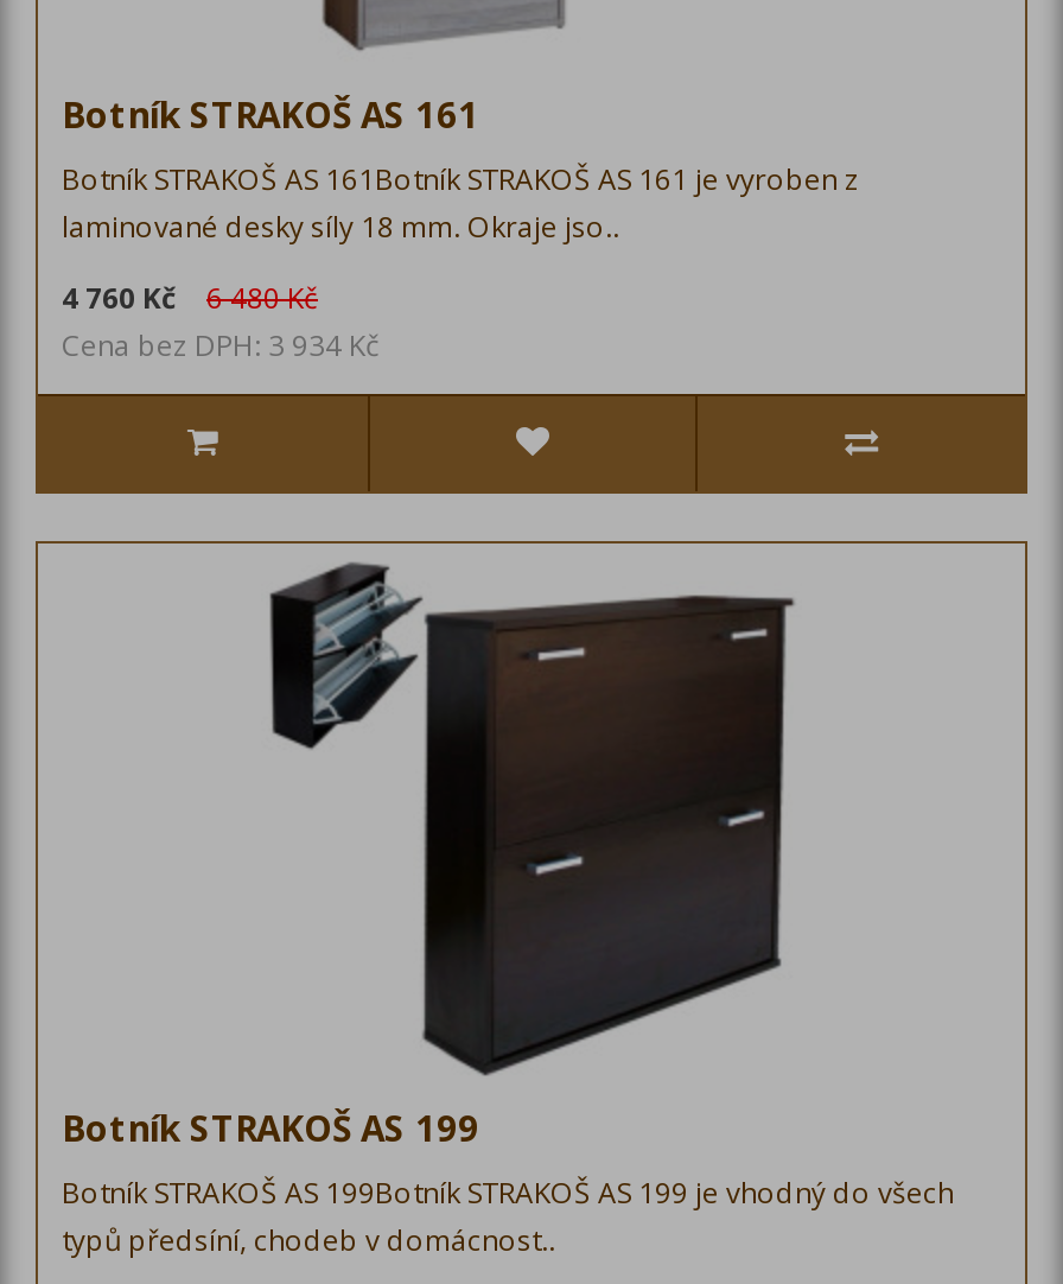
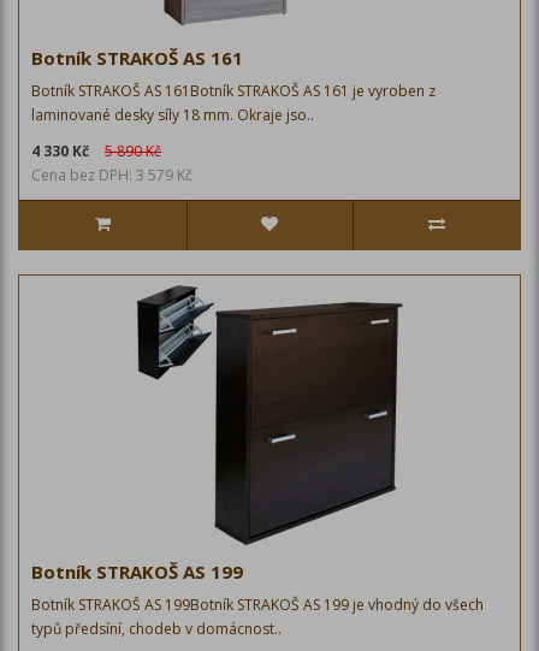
[62,278,176,318] 4 760 Kč -> [31,141,89,161] 4 330 Kč
[206,278,318,318] 6 480 Kč -> [105,141,161,161] 5 890 Kč
[62,325,380,366] Cena bez DPH: 3 934 Kč -> [31,165,192,185] Cena bez DPH: 3 579 Kč

